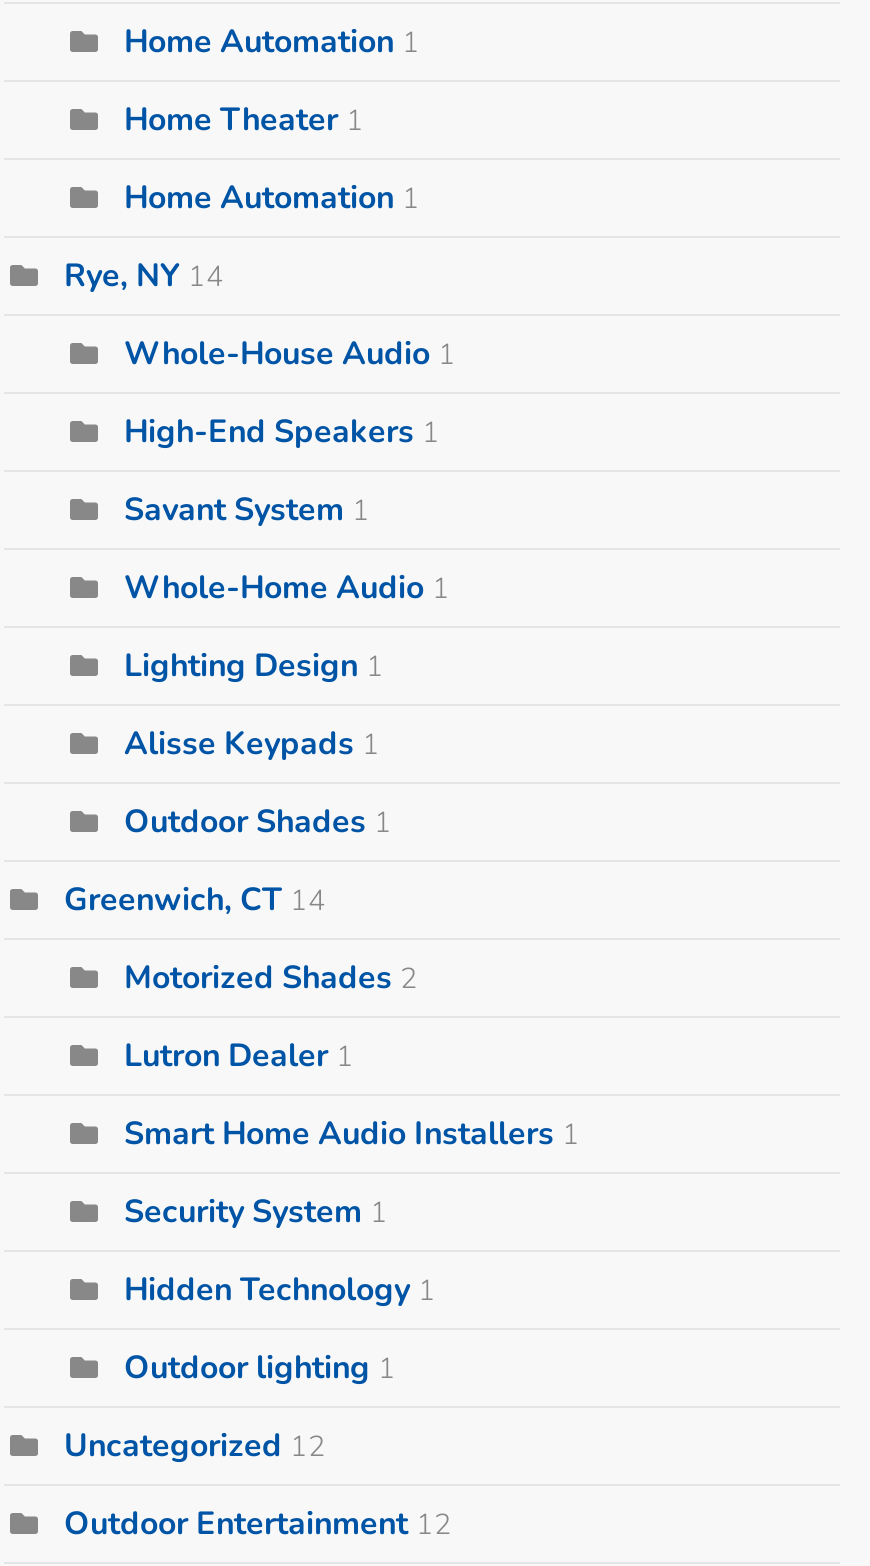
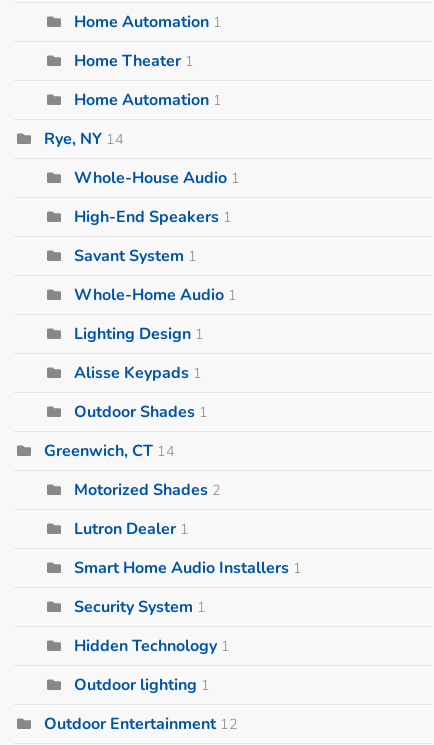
[64,1425,326,1469] Uncategorized 12 -> none

